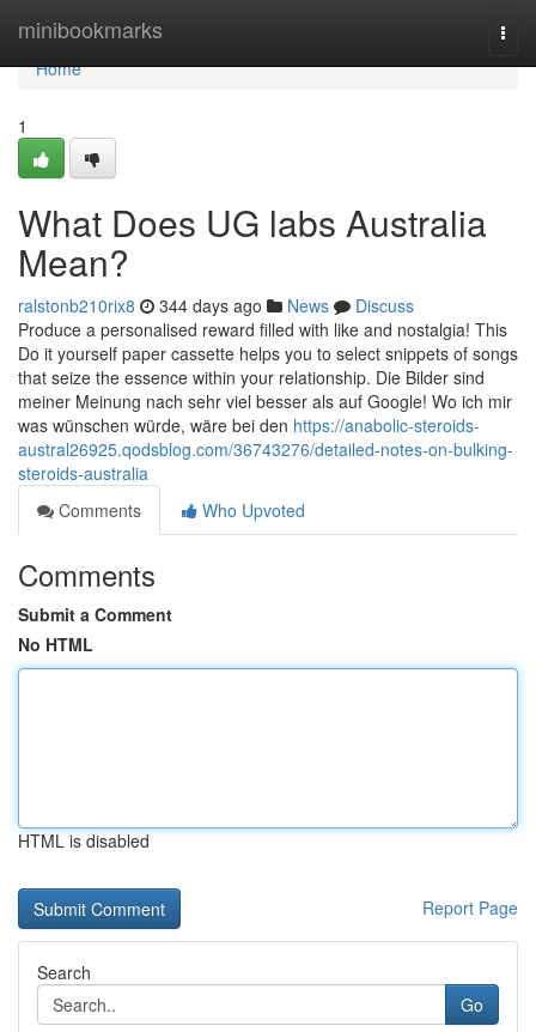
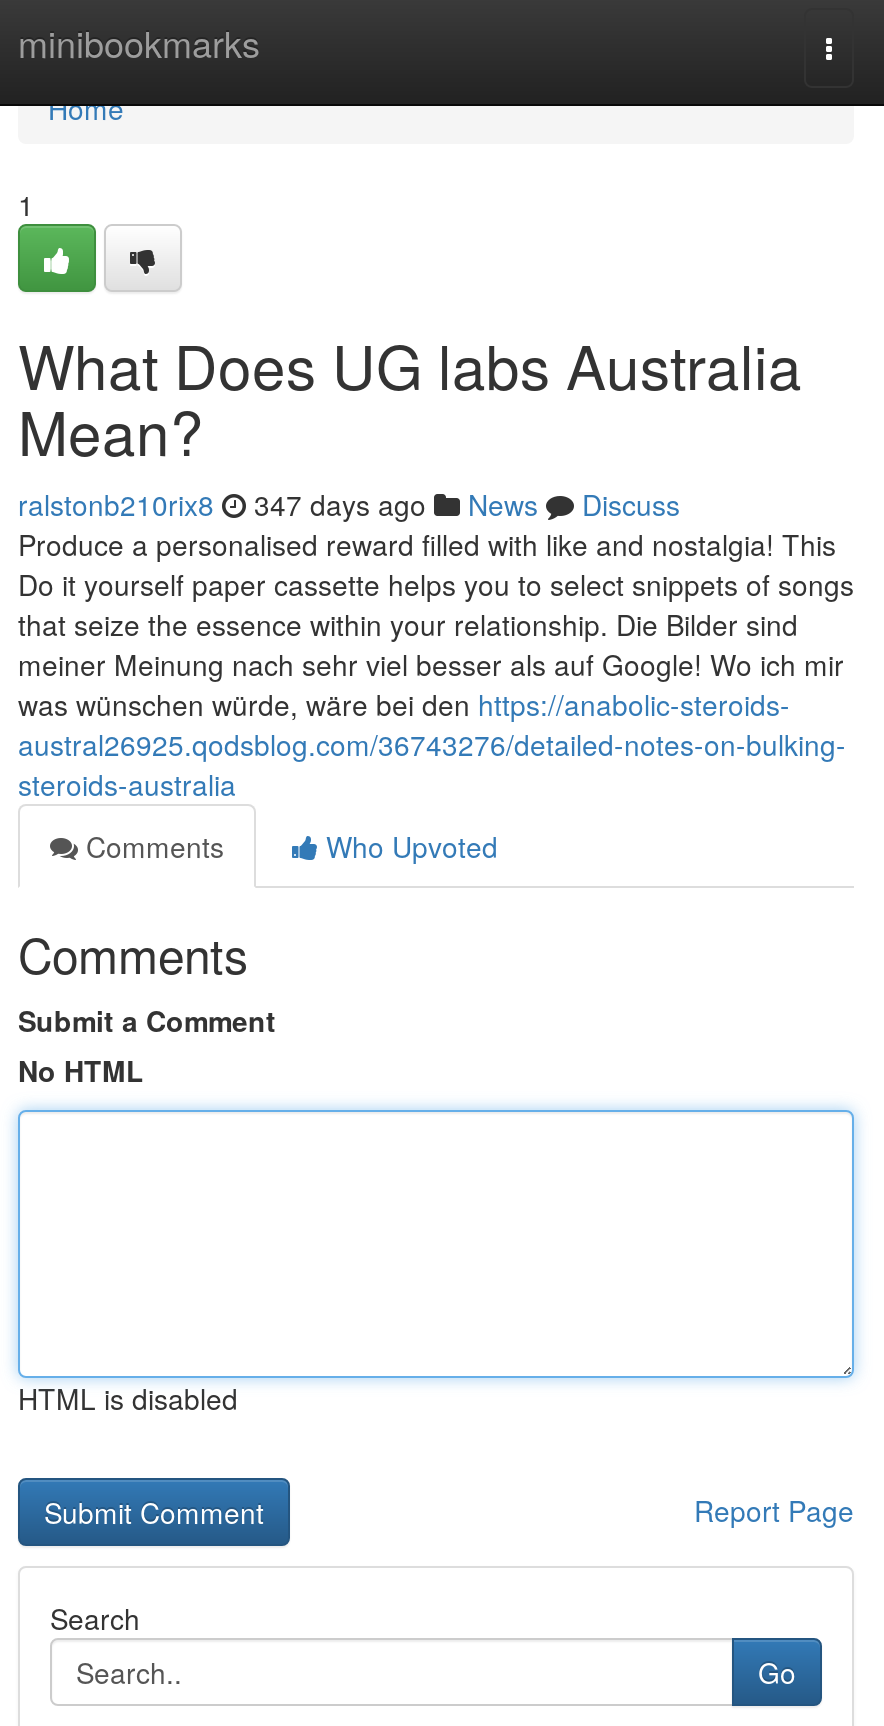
[18,293,414,317] ralstonb210rix8 344 days ago News Discuss -> [18,484,680,524] ralstonb210rix8 347 days ago News Discuss

